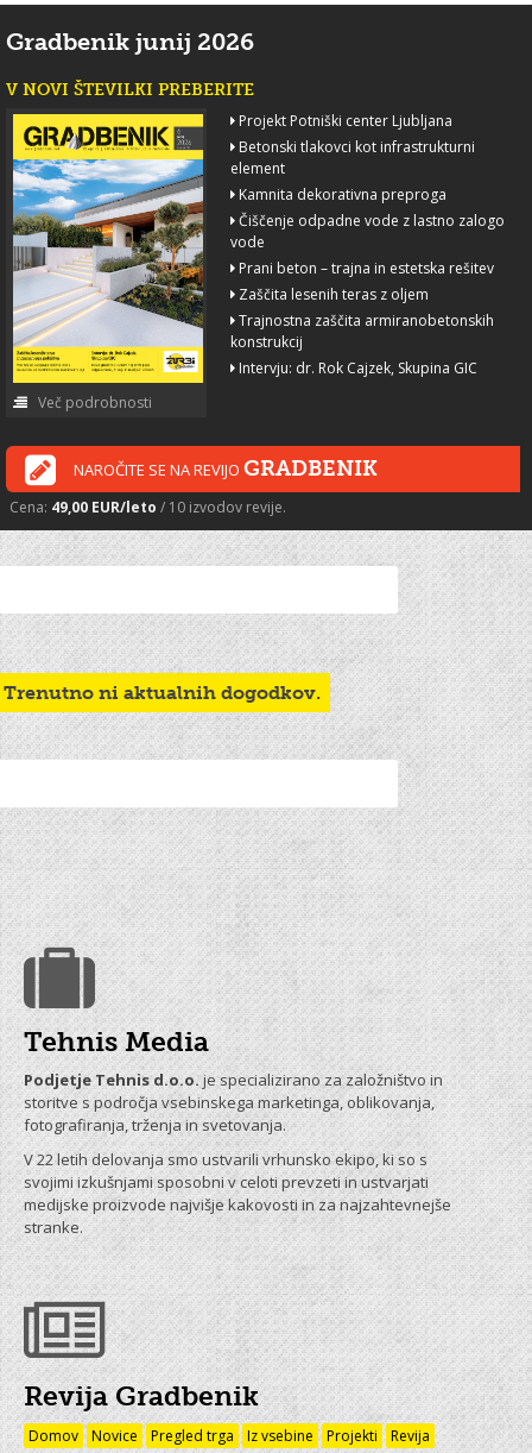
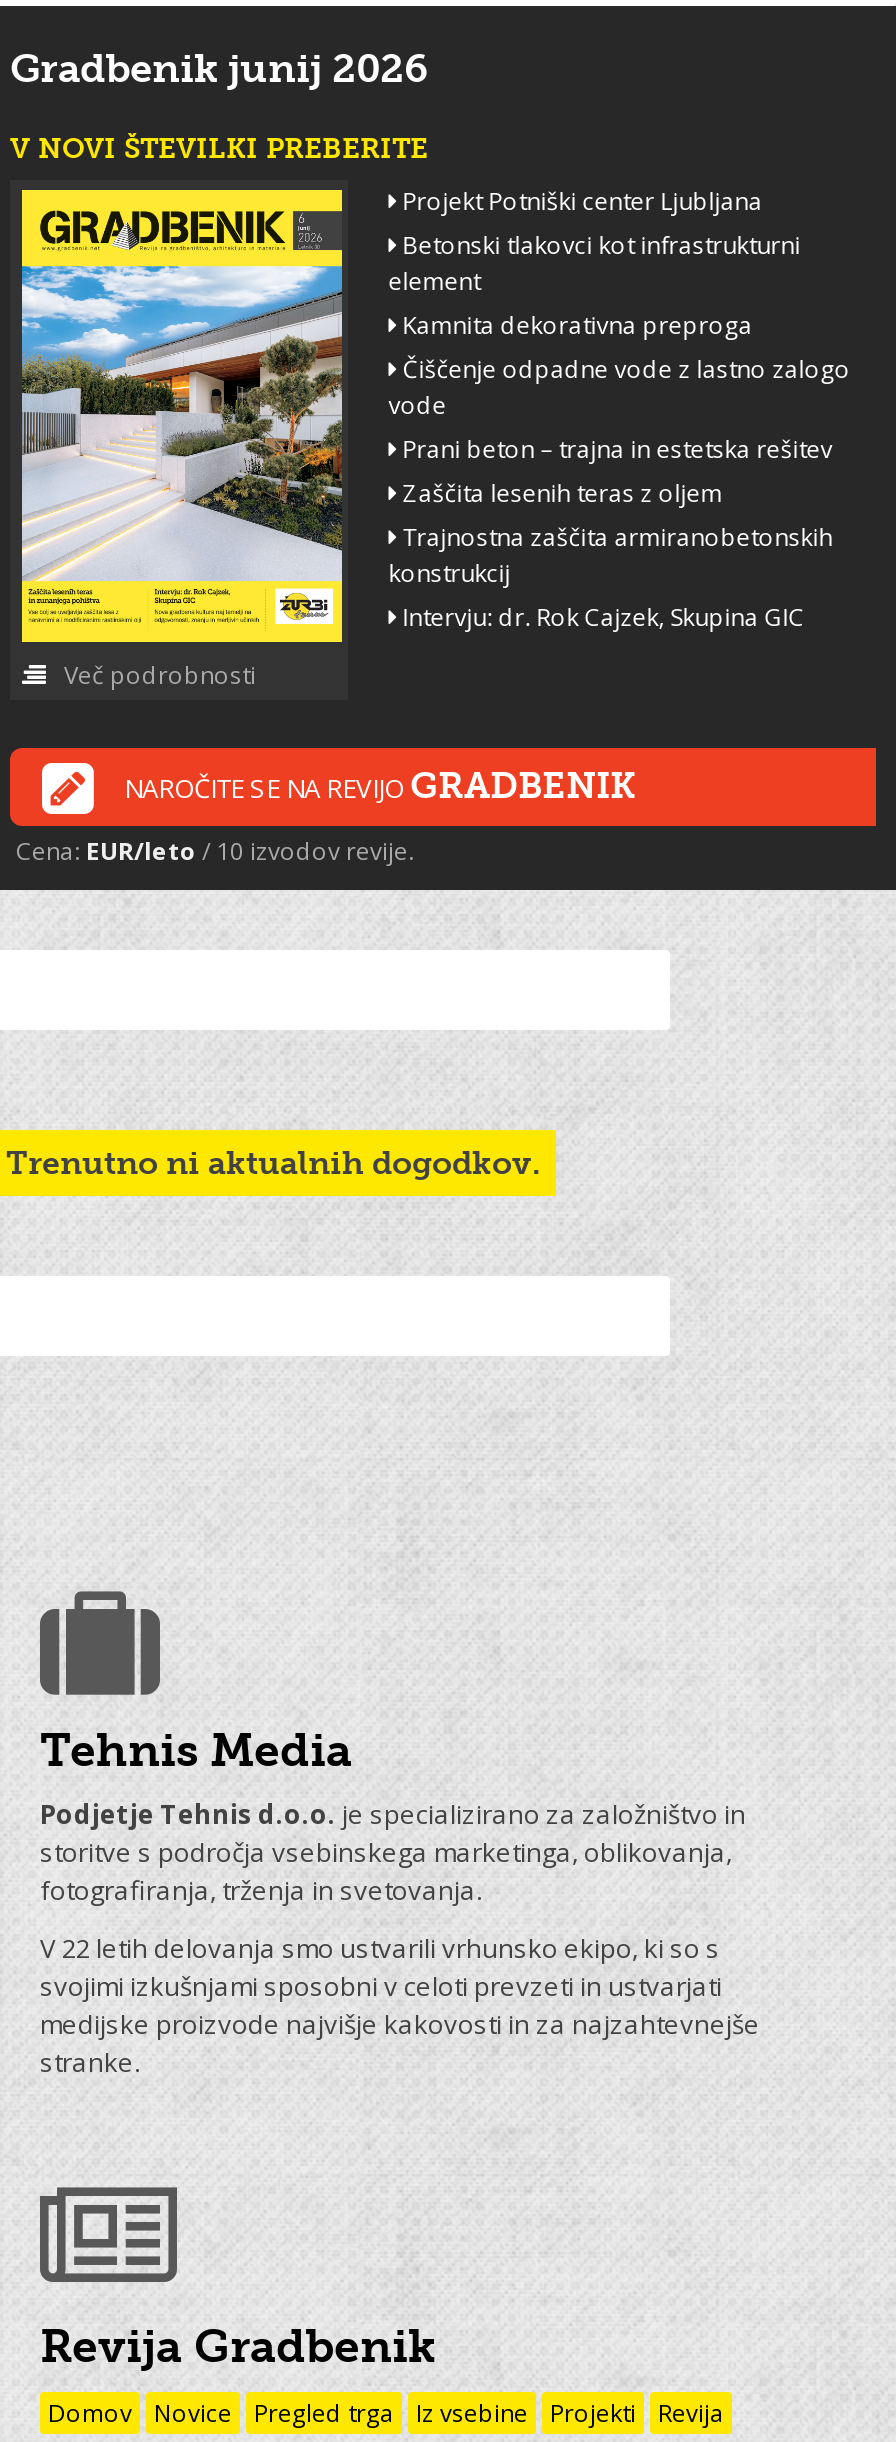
[9,497,286,517] Cena: 49,00 EUR/leto / 10 izvodov revije. -> [16,834,414,868] Cena: EUR/leto / 10 izvodov revije.

